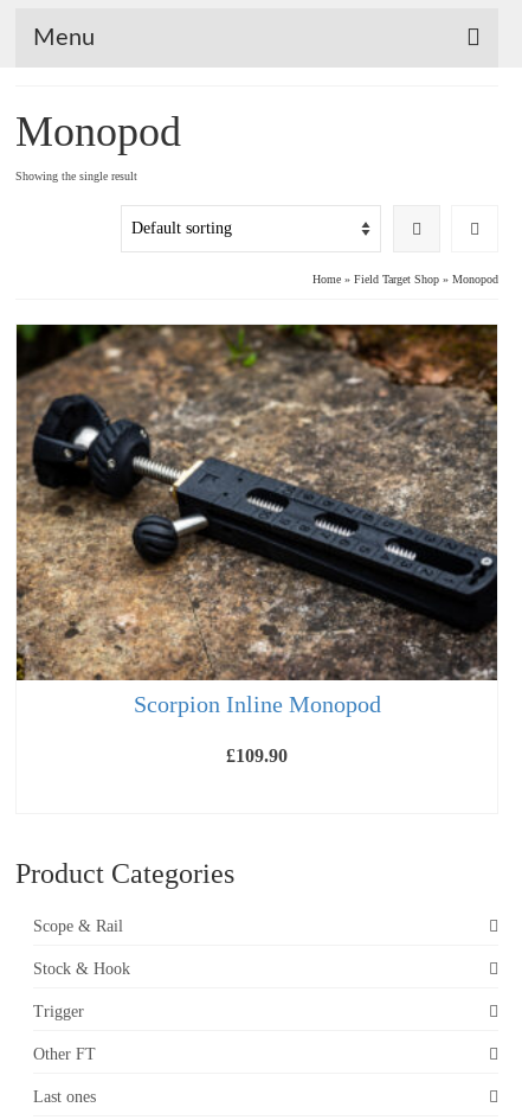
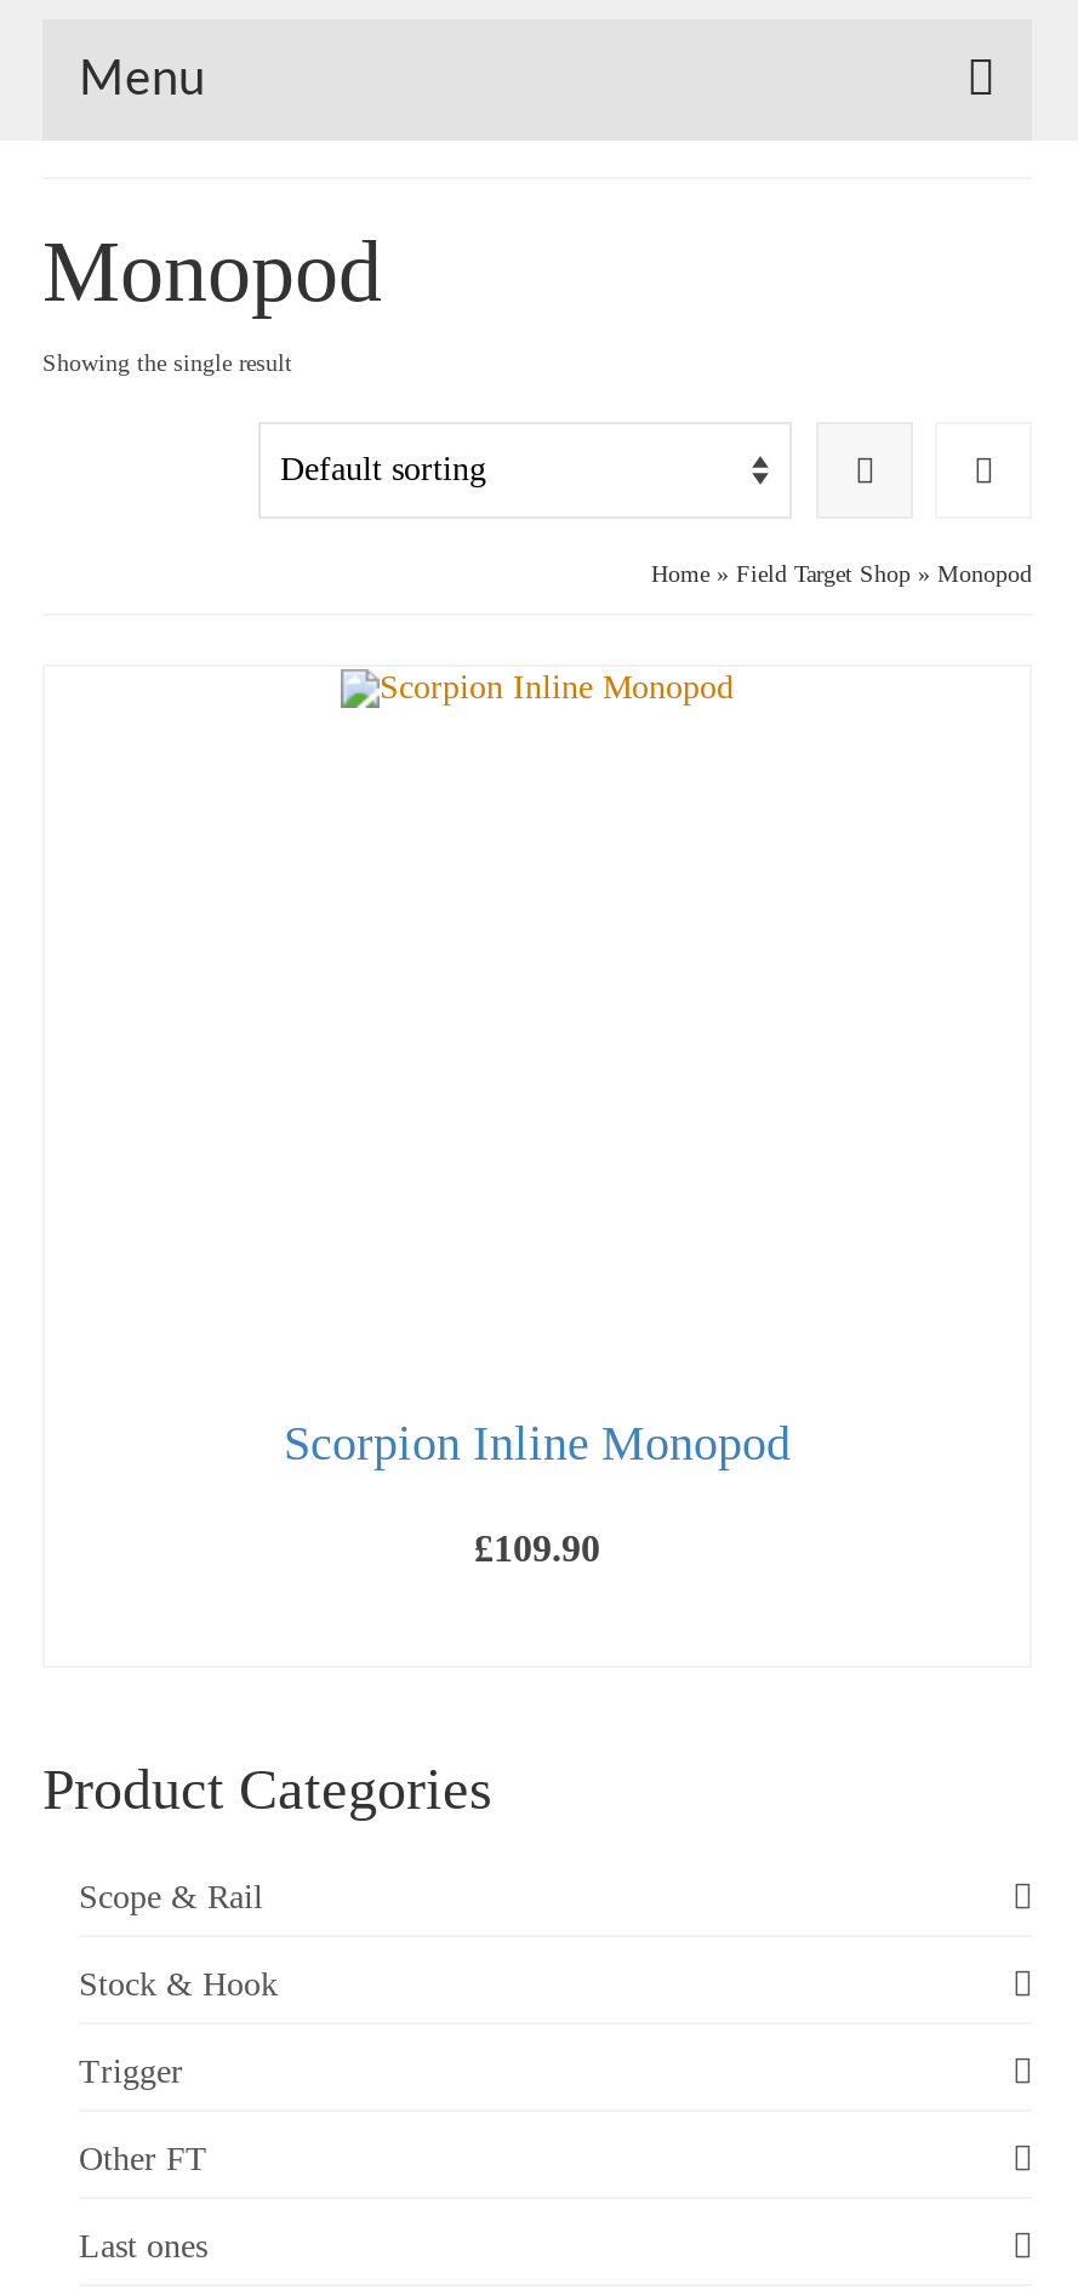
[15,324,498,681] [image] -> none

